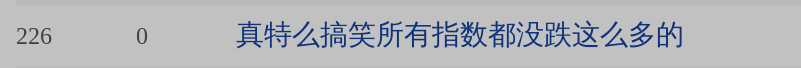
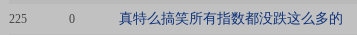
[16,22,52,50] 226 -> [9,12,27,26] 225

